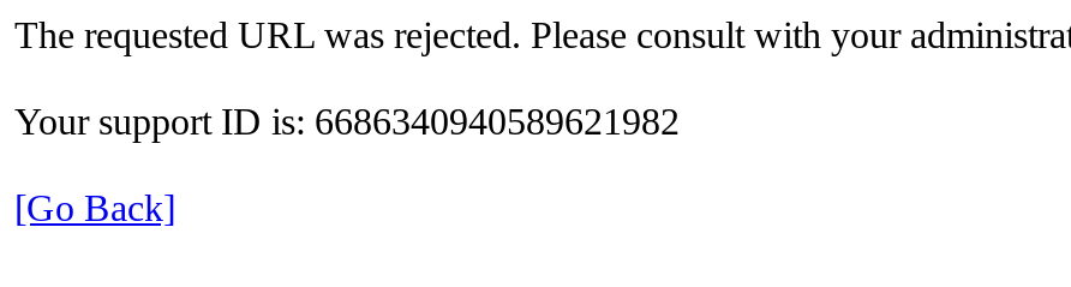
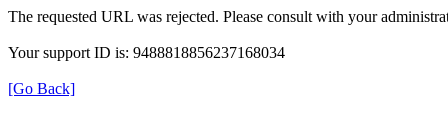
[14,101,680,142] Your support ID is: 6686340940589621982 -> [8,44,285,61] Your support ID is: 9488818856237168034

